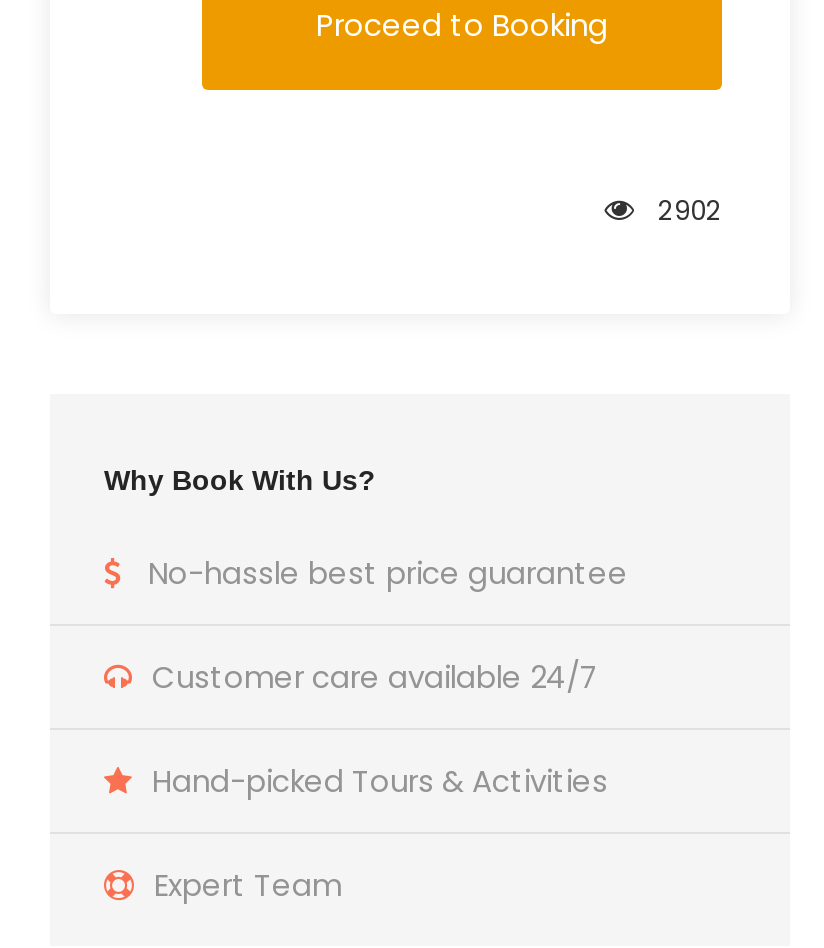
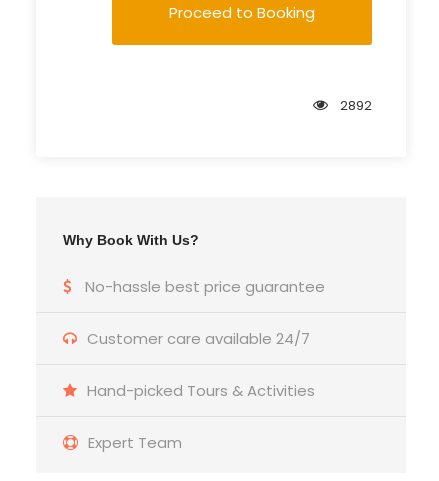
[658,192,722,230] 2902 -> [340,96,372,115] 2892

